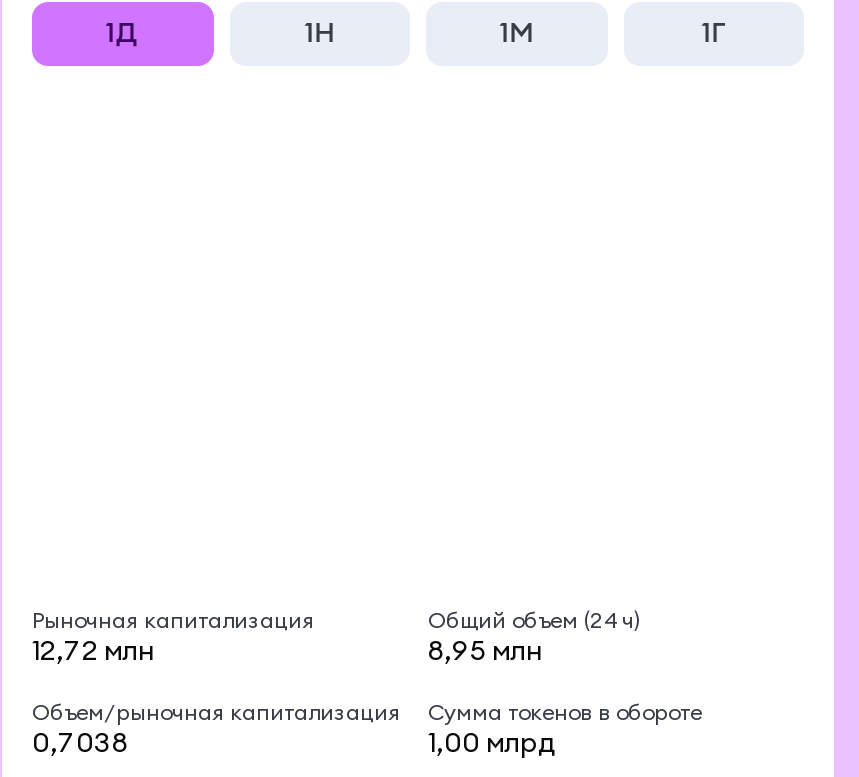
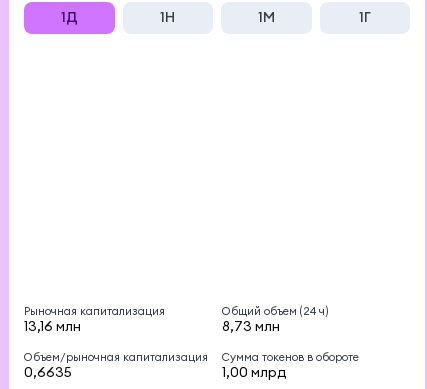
[32,637,154,665] 12,72 млн -> [24,319,81,333] 13,16 млн
[428,637,542,665] 8,95 млн -> [222,319,280,333] 8,73 млн
[32,729,128,757] 0,7038 -> [24,365,72,379] 0,6635

